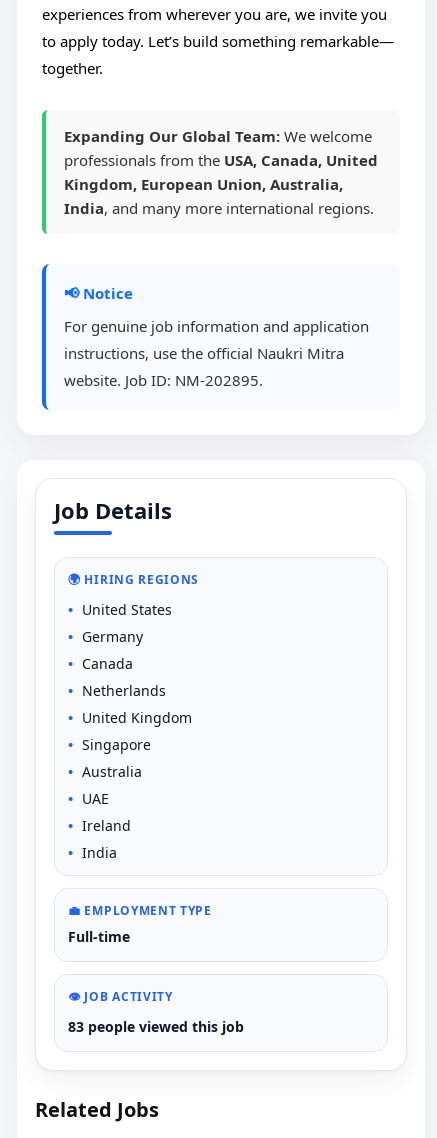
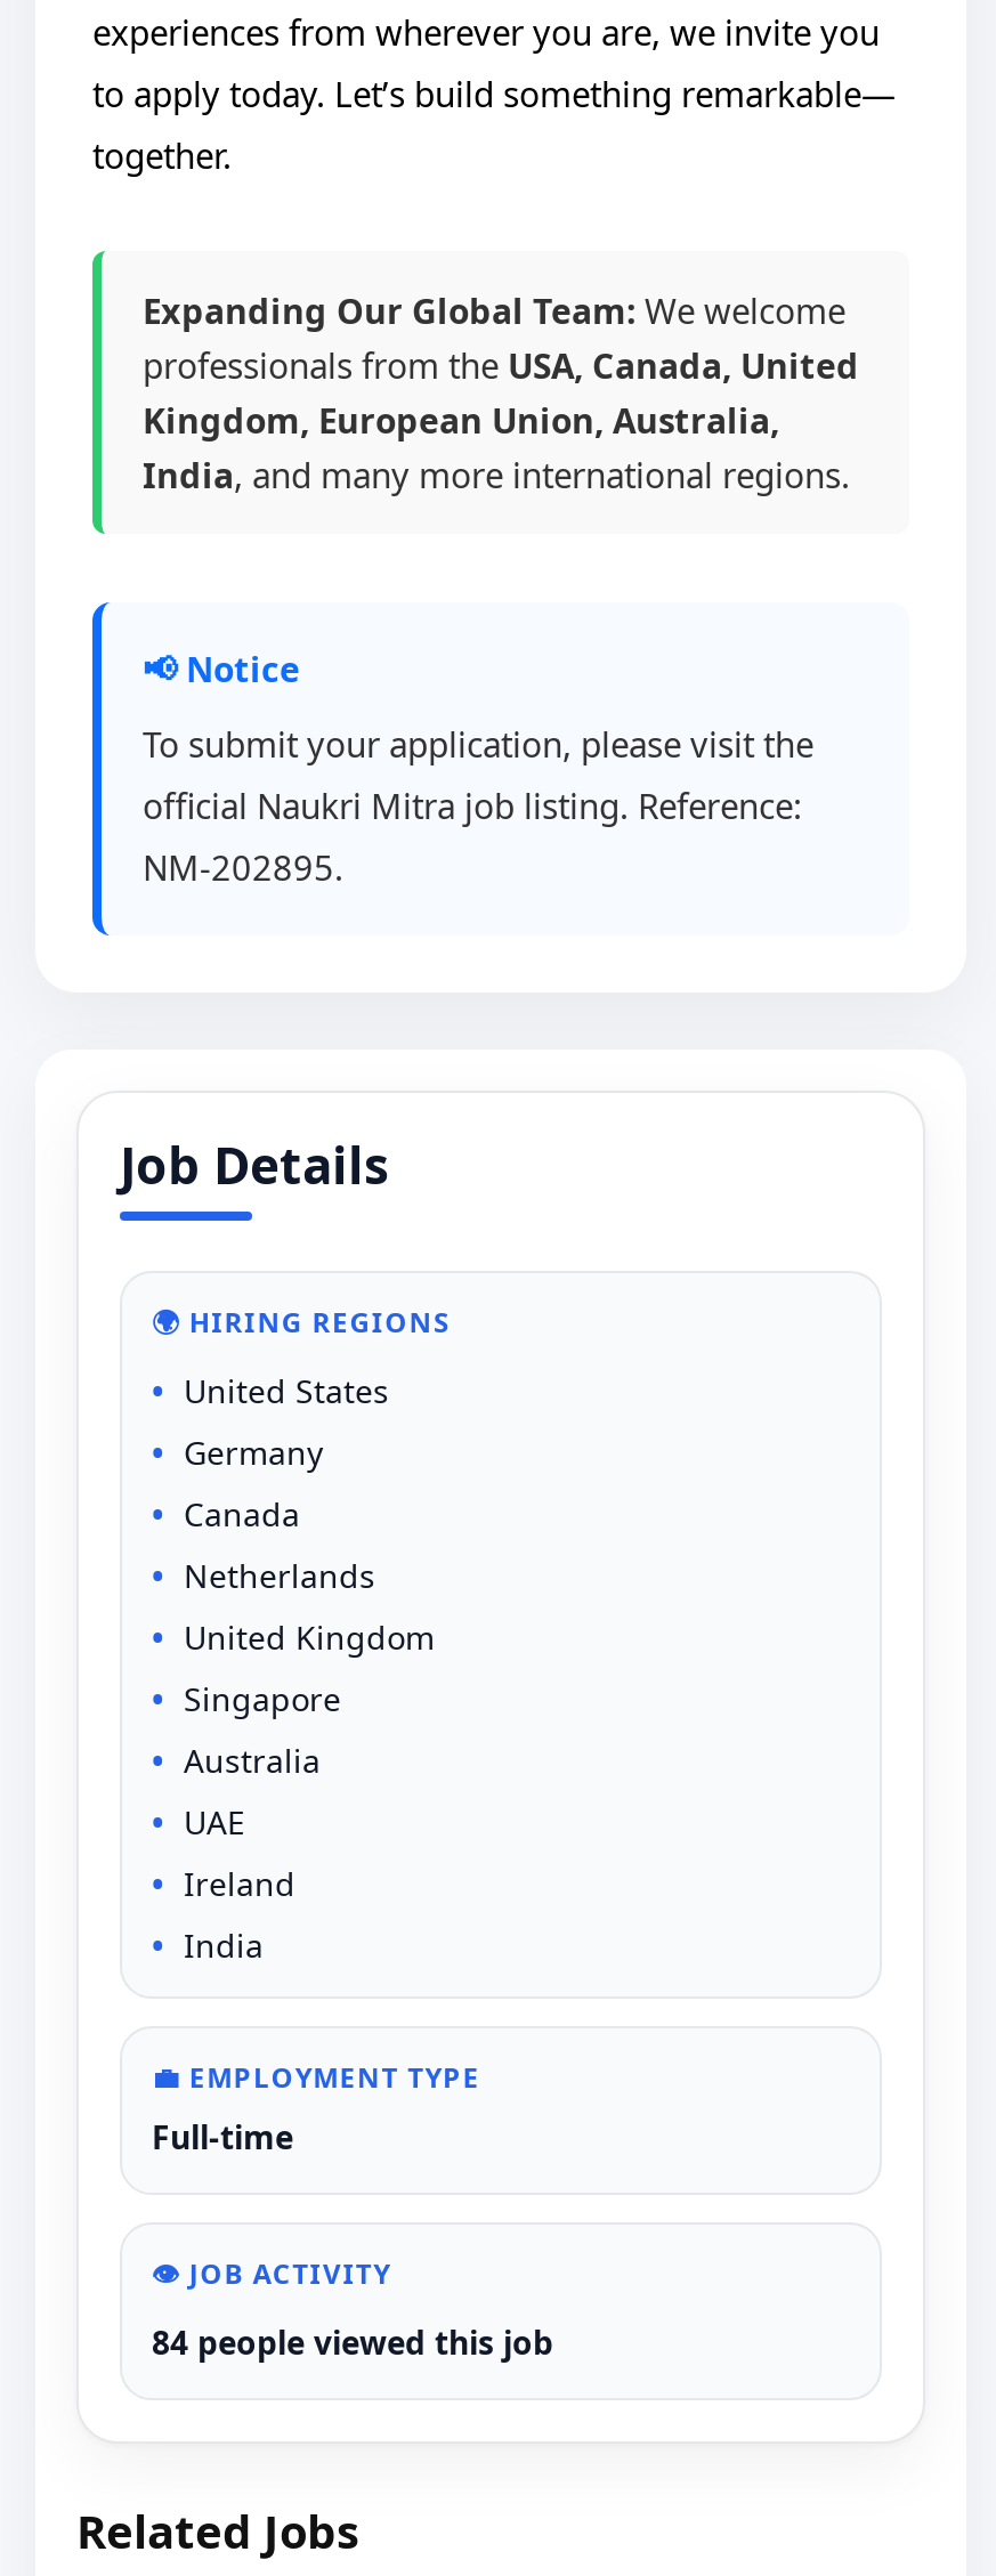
[64,316,369,390] For genuine job information and application | instructions, use the official Naukri Mitra | website. Job ID: NM-202895. -> [143,721,813,890] To submit your application, please visit the | official Naukri Mitra job listing. Reference: | NM-202895.
[68,1017,244,1036] 83 people viewed this job -> [152,2320,553,2364] 84 people viewed this job

